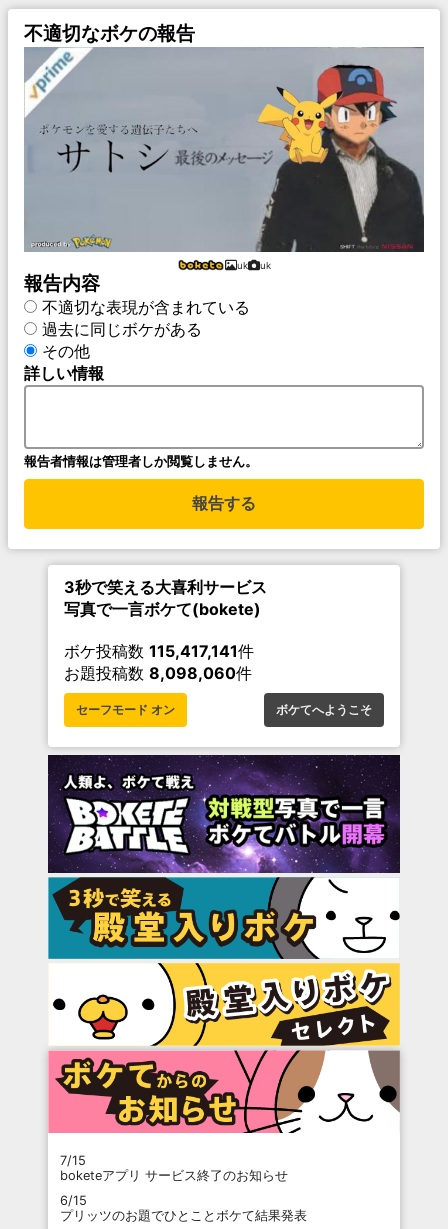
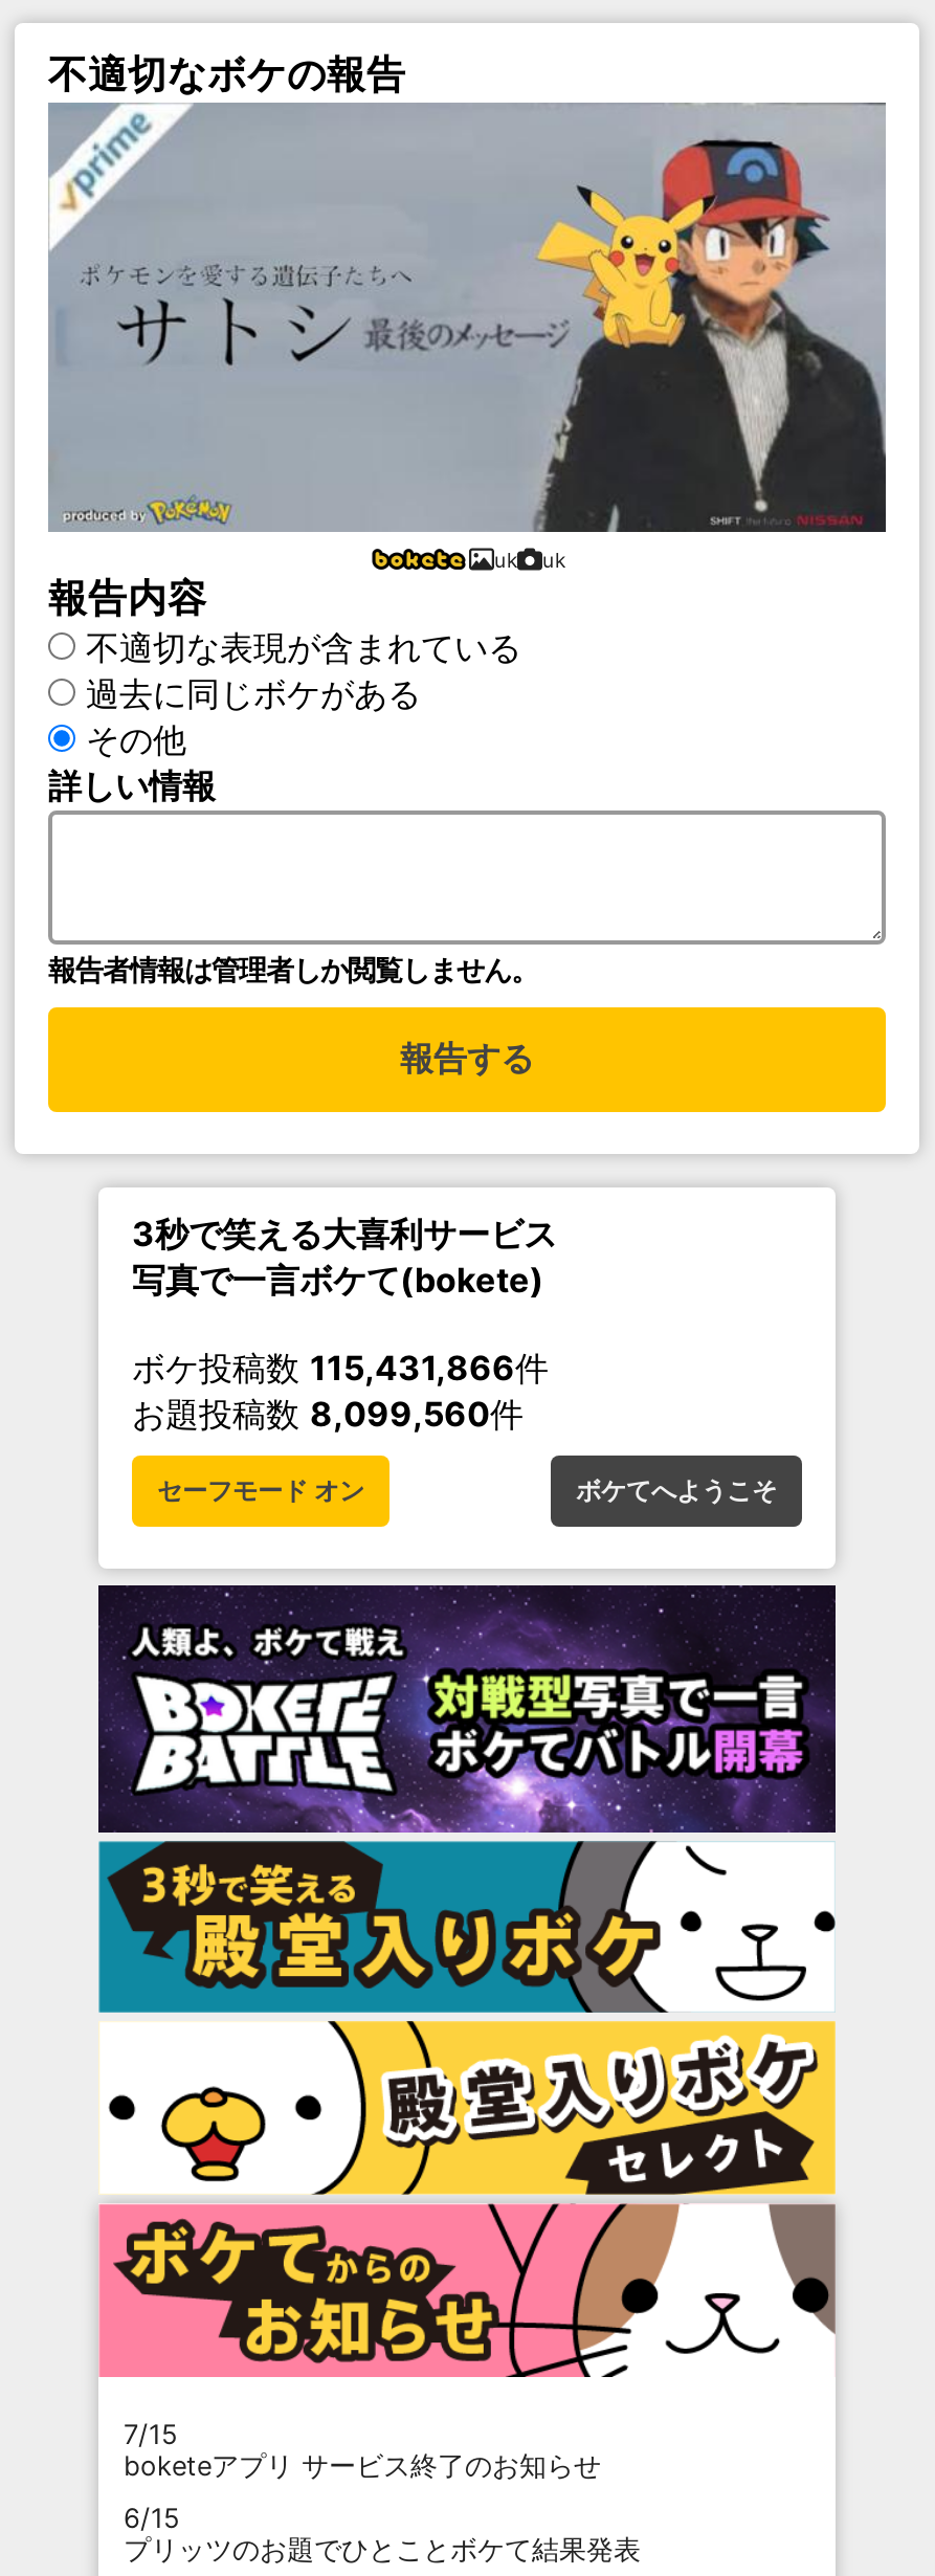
[64,641,254,661] ボケ投稿数115,417,141件 -> [132,1348,549,1390] ボケ投稿数115,431,866件
[64,663,252,683] お題投稿数8,098,060件 -> [132,1394,524,1436] お題投稿数8,099,560件

